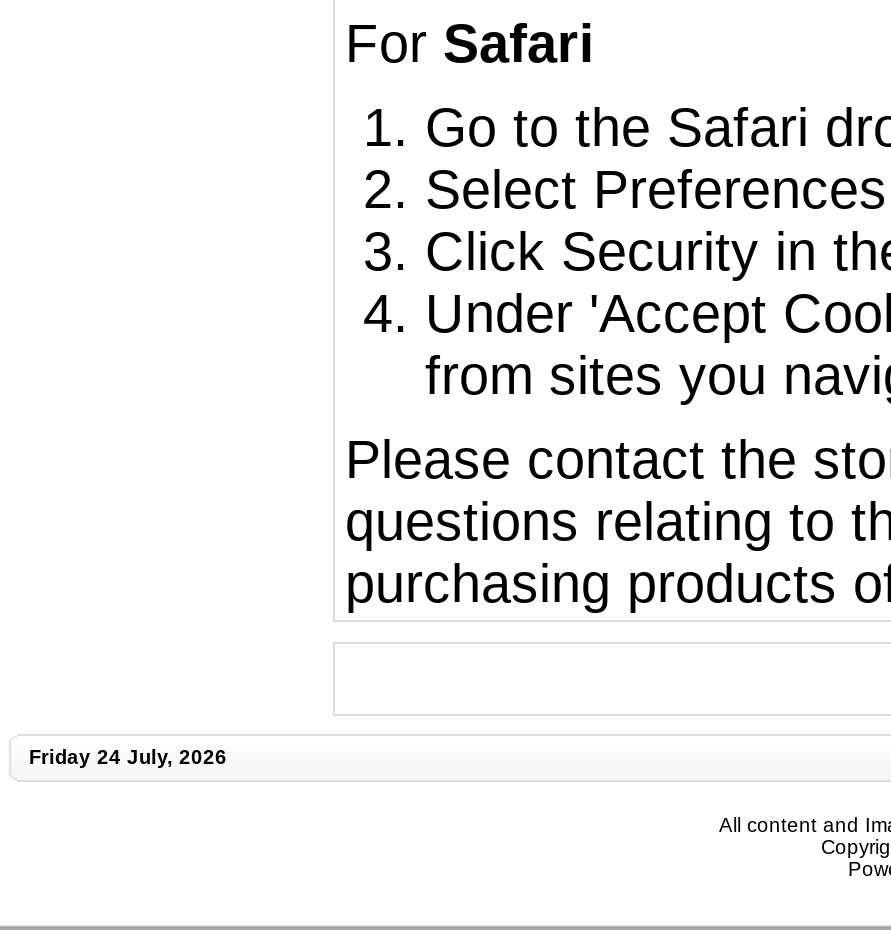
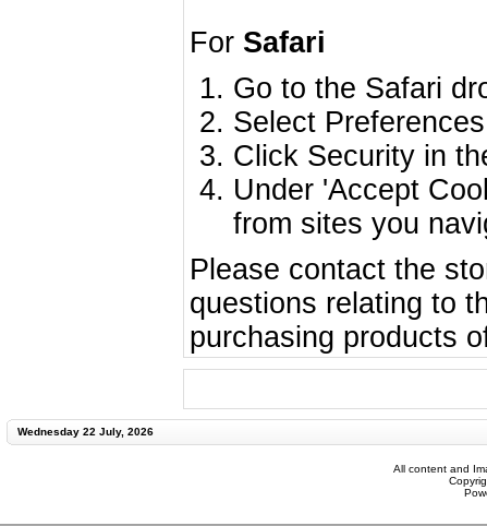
[17,746,227,768] Friday 24 July, 2026 -> [11,426,154,438] Wednesday 22 July, 2026

